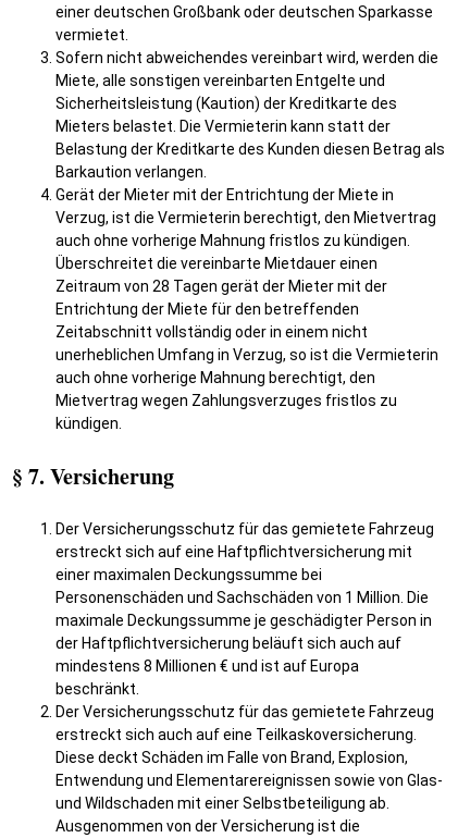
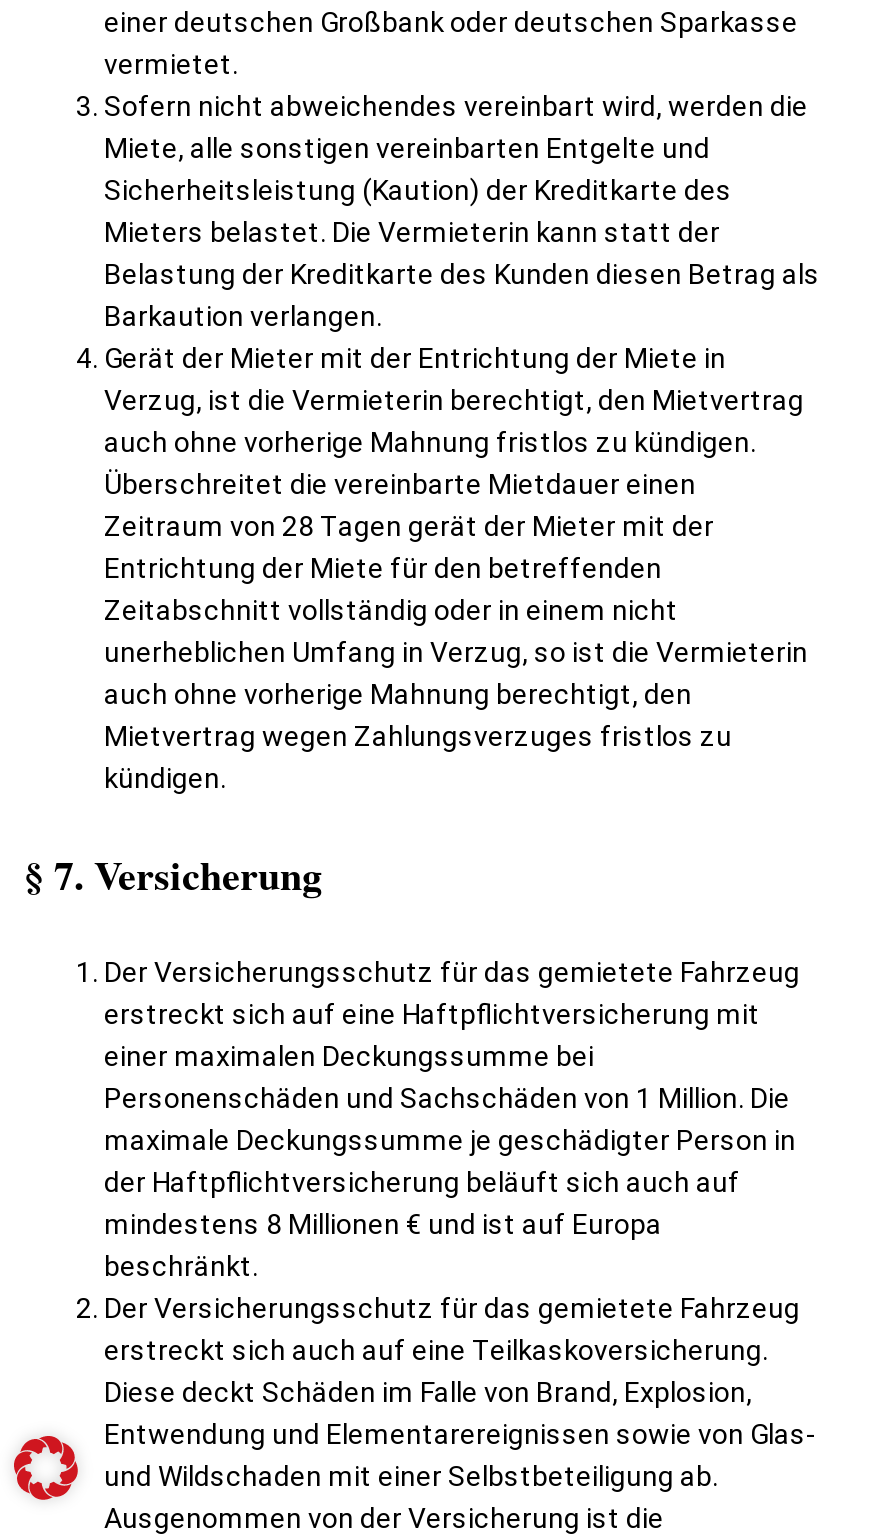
none -> [10,1432,82,1504] [image]

